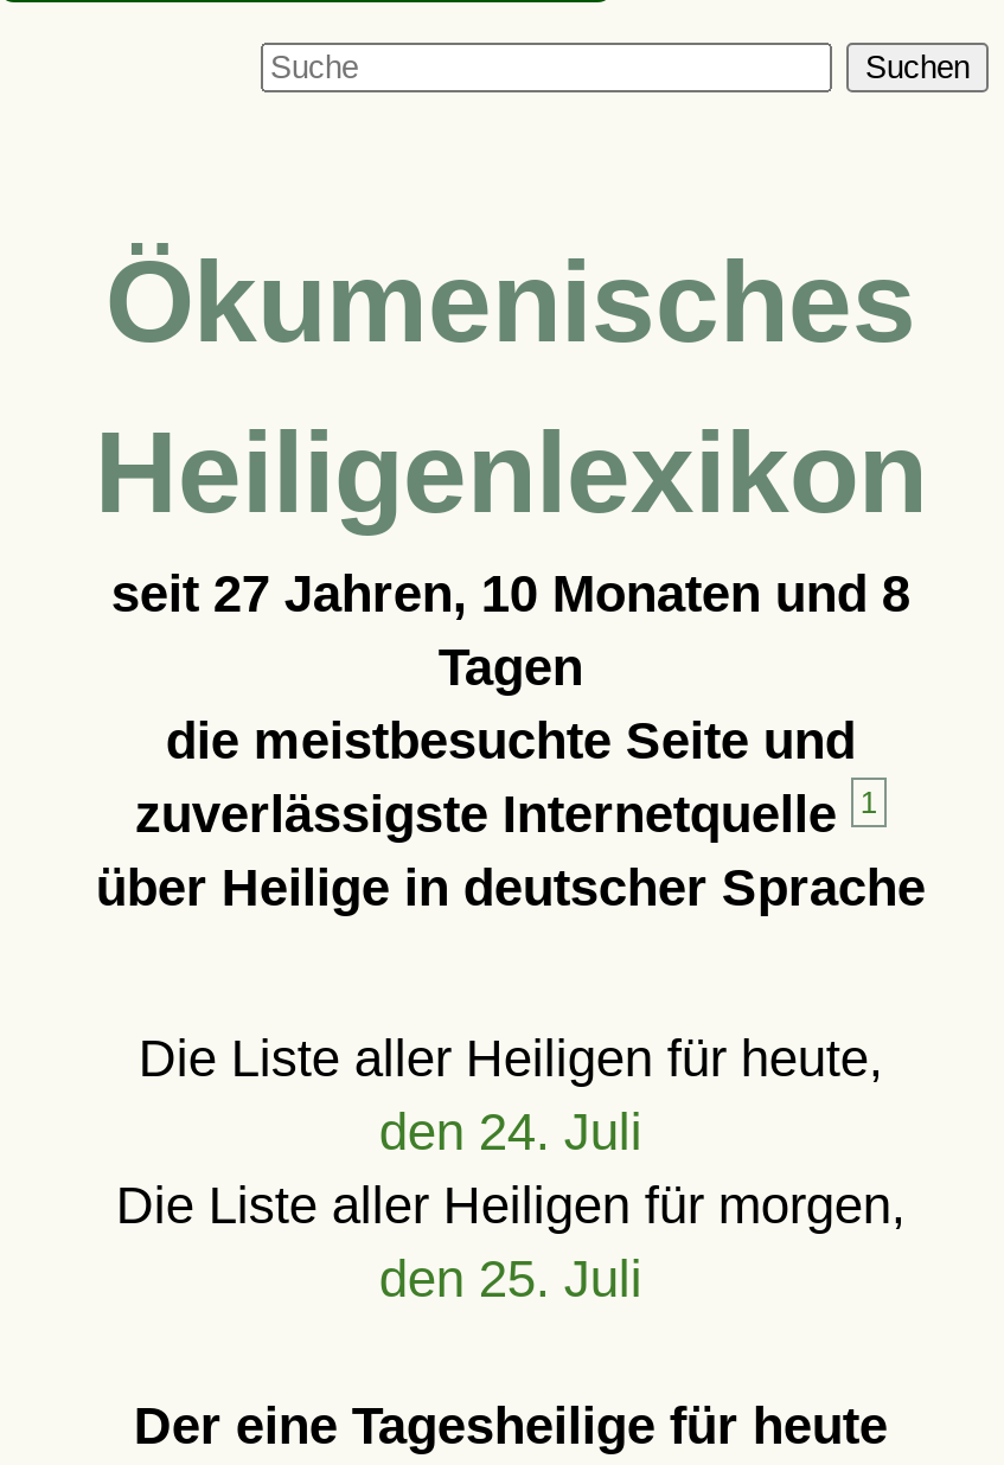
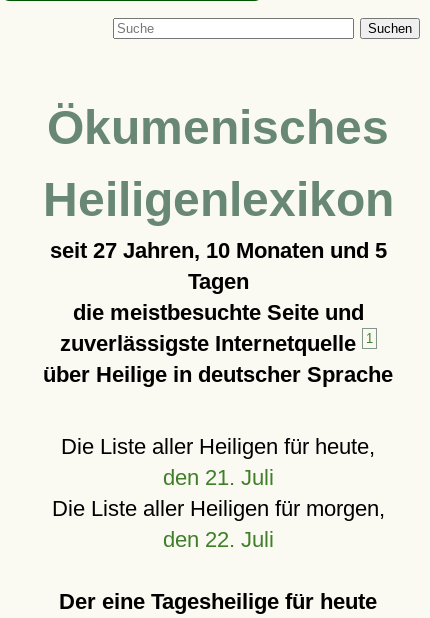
[111,564,910,623] seit 27 Jahren, 10 Monaten und 8 -> [50,238,387,263] seit 27 Jahren, 10 Monaten und 5
[379,1102,642,1162] den 24. Juli -> [163,465,274,490] den 21. Juli
[379,1249,642,1309] den 25. Juli -> [163,527,274,552] den 22. Juli

